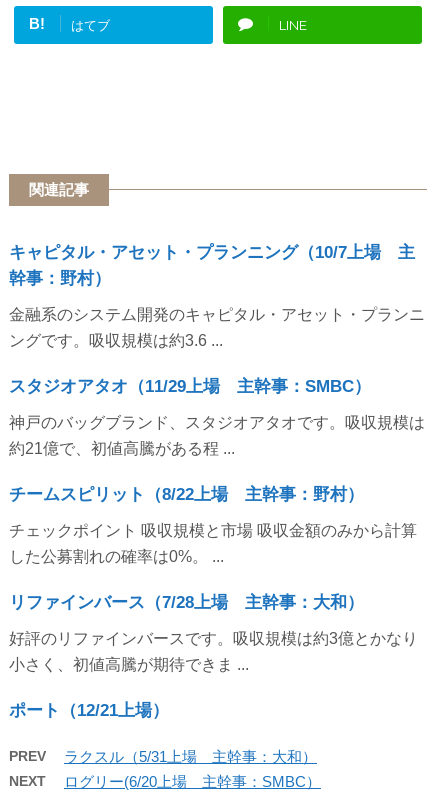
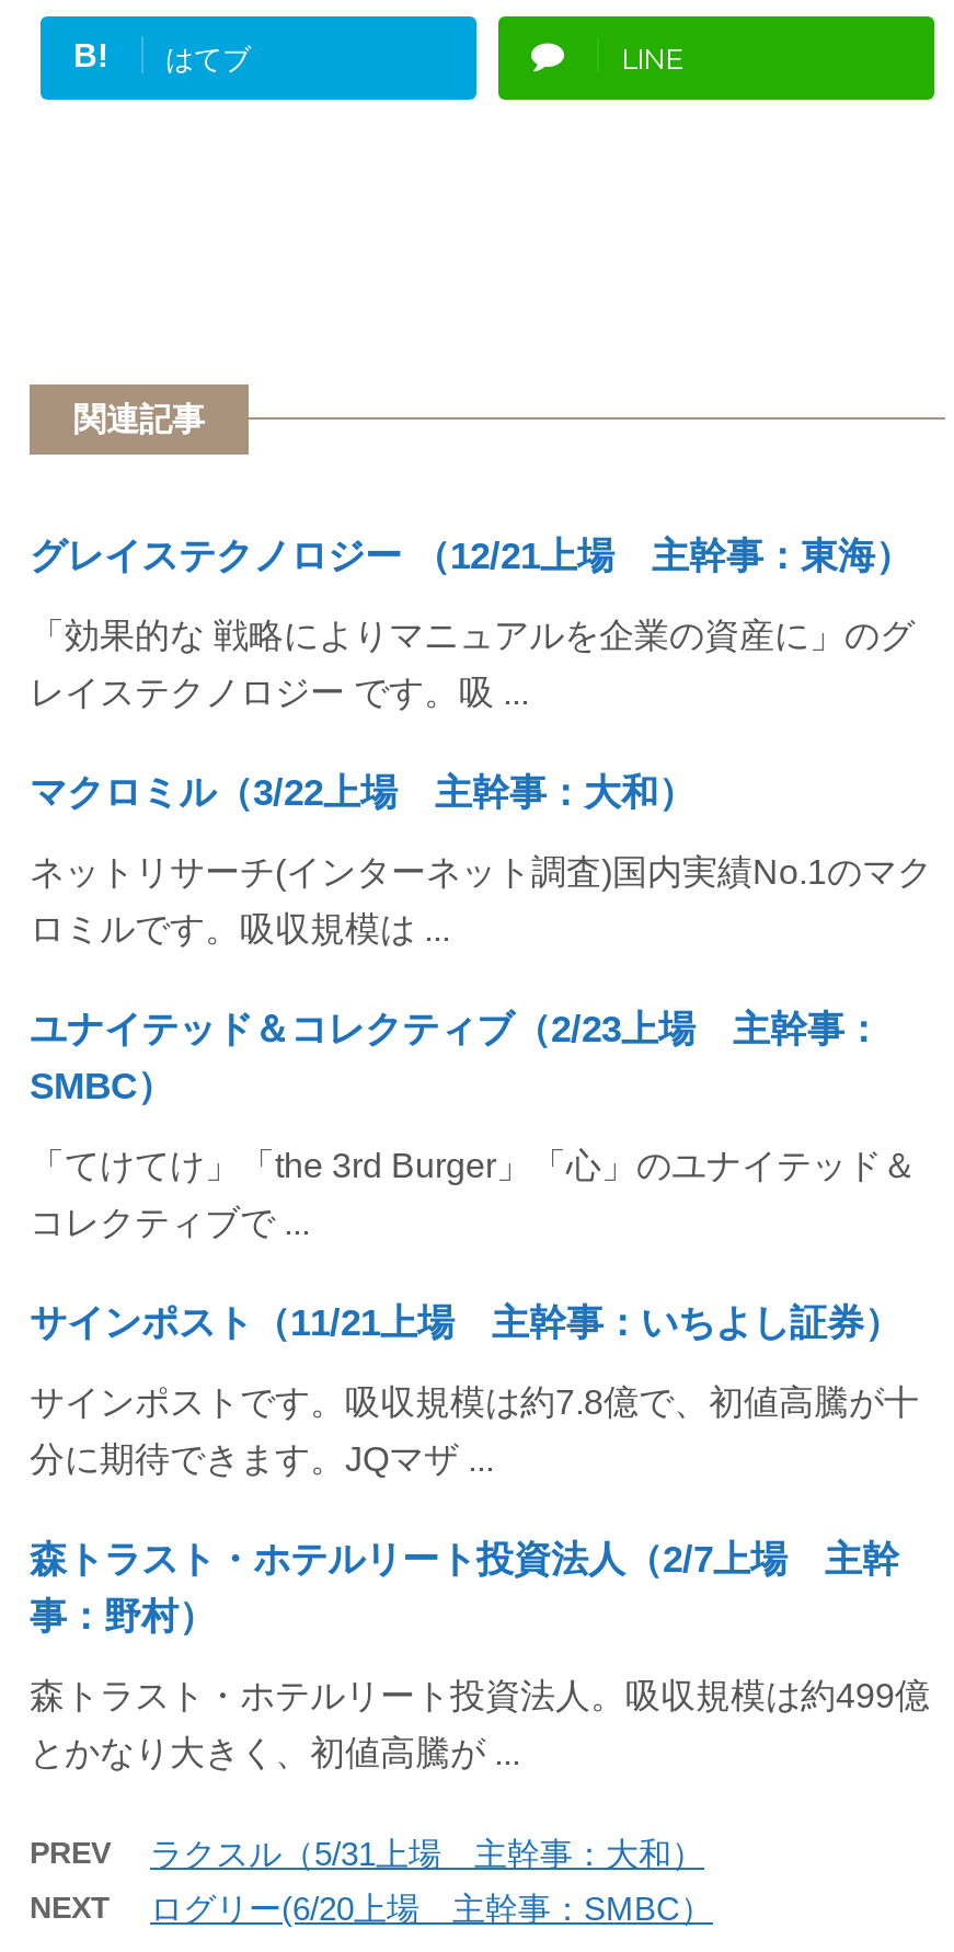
[9,243,425,720] キャピタル・アセット・プランニング（10/7上場 主 | 幹事：野村） | 金融系のシステム開発のキャピタル・アセット・プランニ | ングです。吸収規模は約3.6 ... | スタジオアタオ（11/29上場 主幹事：SMBC） | 神戸のバッグブランド、スタジオアタオです。吸収規模は | 約21億で、初値高騰がある程 ... | チームスピリット（8/22上場 主幹事：野村） | チェックポイント 吸収規模と市場 吸収金額のみから計算 | した公募割れの確率は0%。 ... | リファインバース（7/28上場 主幹事：大和） | 好評のリファインバースです。吸収規模は約3億とかなり | 小さく、初値高騰が期待できま ... | ポート（12/21上場） -> [30,536,932,1771] グレイステクノロジー （12/21上場 主幹事：東海） | 「効果的な 戦略によりマニュアルを企業の資産に」のグ | レイステクノロジー です。吸 ... | マクロミル（3/22上場 主幹事：大和） | ネットリサーチ(インターネット調査)国内実績No.1のマク | ロミルです。吸収規模は ... | ユナイテッド＆コレクティブ（2/23上場 主幹事： | SMBC） | 「てけてけ」「the 3rd Burger」「心」のユナイテッド＆ | コレクティブで ... | サインポスト（11/21上場 主幹事：いちよし証券） | サインポストです。吸収規模は約7.8億で、初値高騰が十 | 分に期待できます。JQマザ ... | 森トラスト・ホテルリート投資法人（2/7上場 主幹 | 事：野村） | 森トラスト・ホテルリート投資法人。吸収規模は約499億 | とかなり大きく、初値高騰が ...

